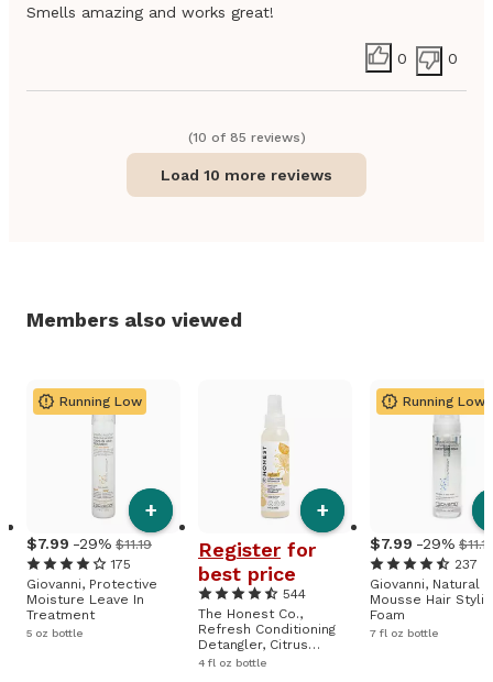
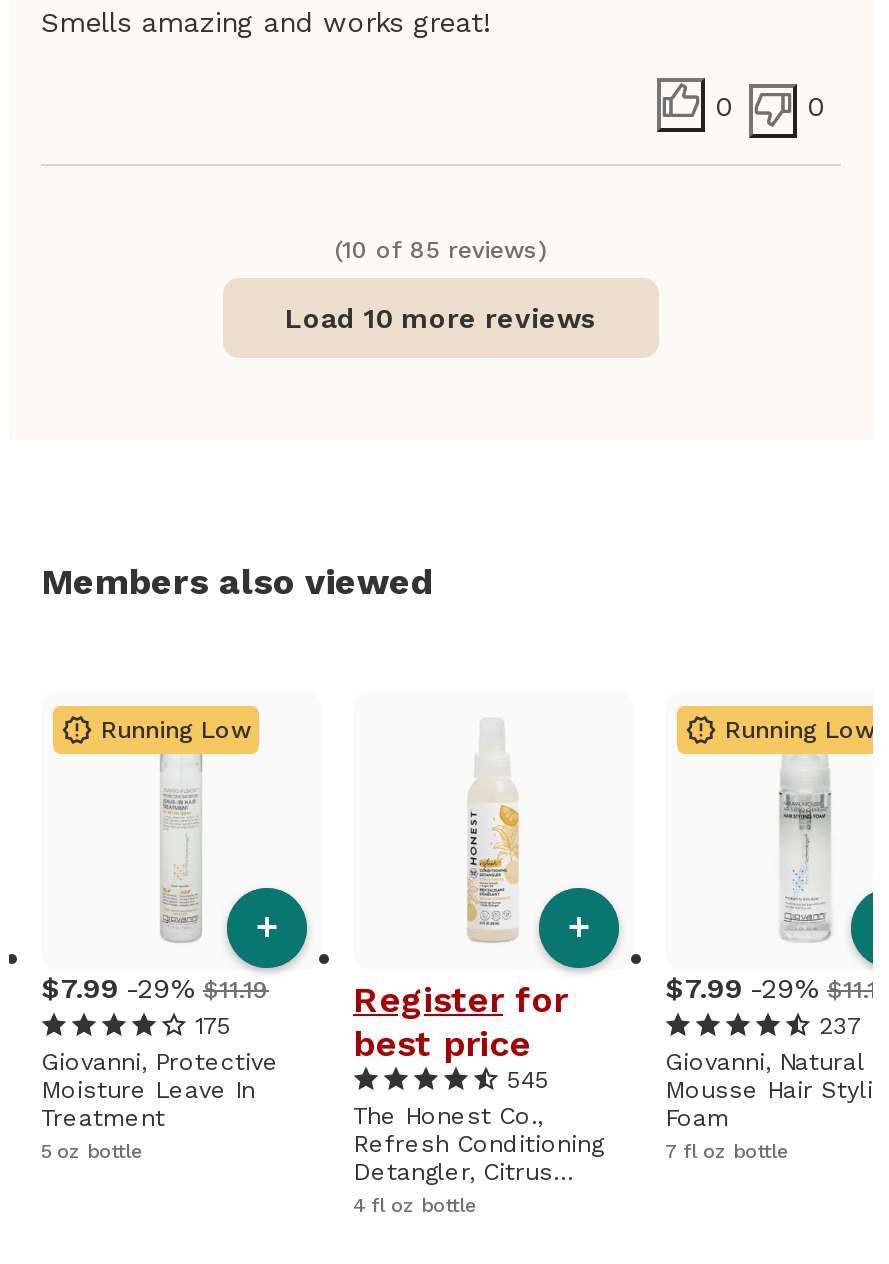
[283,586,306,601] 544 -> [507,1065,549,1093] 545

